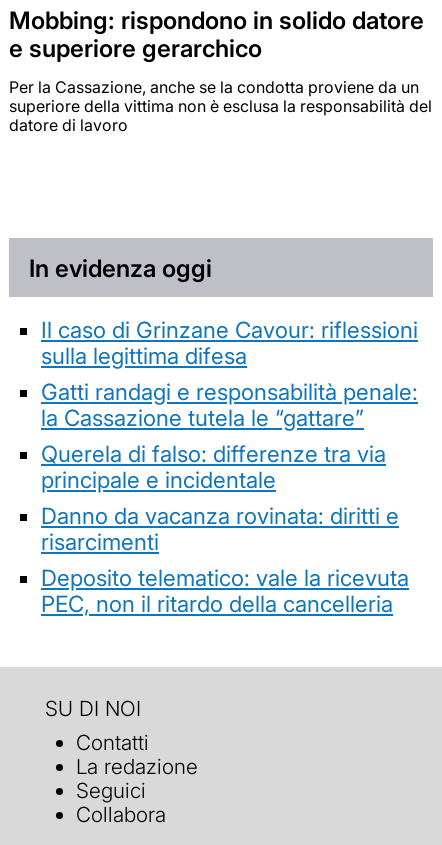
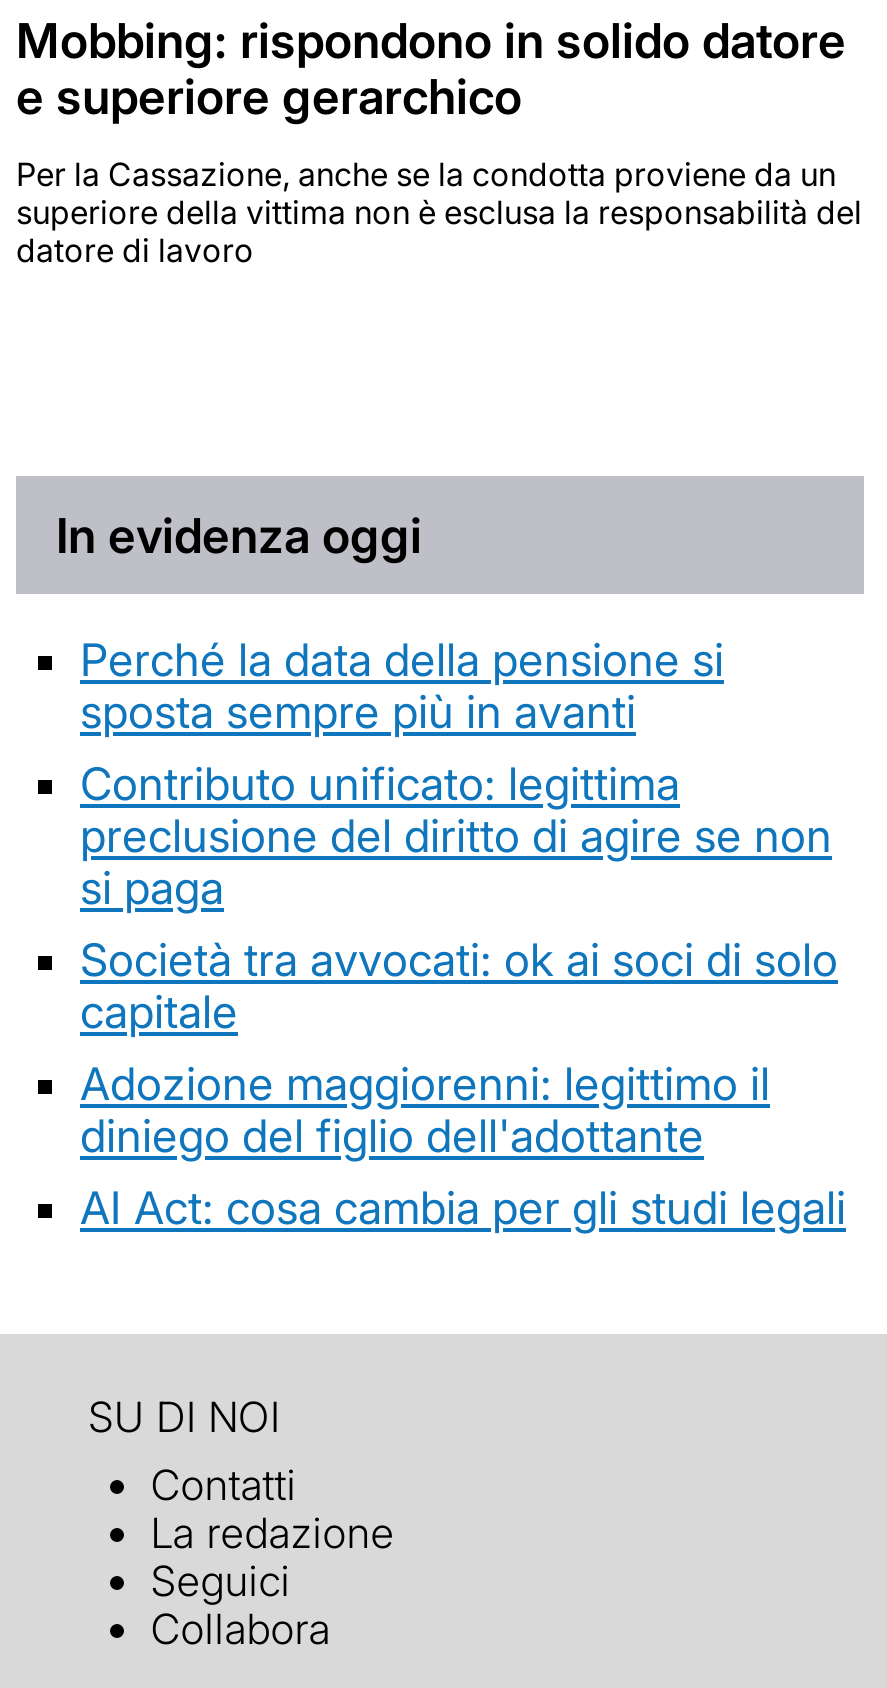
[41,316,418,617] Il caso di Grinzane Cavour: riflessioni | sulla legittima difesa | Gatti randagi e responsabilità penale: | la Cassazione tutela le “gattare” | Querela di falso: differenze tra via | principale e incidentale | Danno da vacanza rovinata: diritti e | risarcimenti | Deposito telematico: vale la ricevuta | PEC, non il ritardo della cancelleria -> [80,633,846,1235] Perché la data della pensione si | sposta sempre più in avanti | Contributo unificato: legittima | preclusione del diritto di agire se non | si paga | Società tra avvocati: ok ai soci di solo | capitale | Adozione maggiorenni: legittimo il | diniego del figlio dell'adottante | AI Act: cosa cambia per gli studi legali

